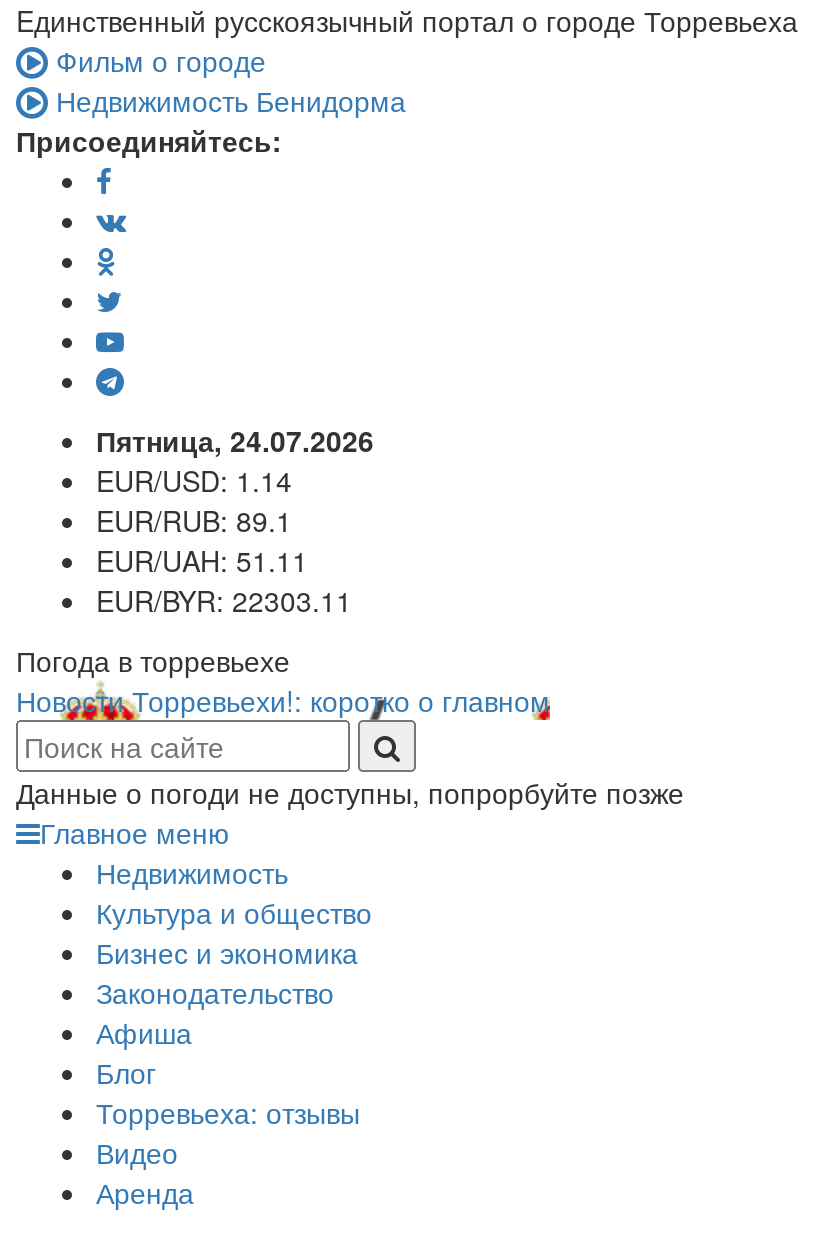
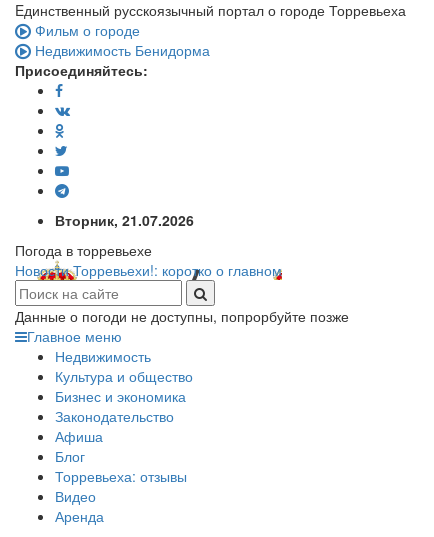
[96,420,374,620] Пятница, 24.07.2026 | EUR/USD: 1.14 | EUR/RUB: 89.1 | EUR/UAH: 51.11 | EUR/BYR: 22303.11 -> [55,210,194,230] Вторник, 21.07.2026

